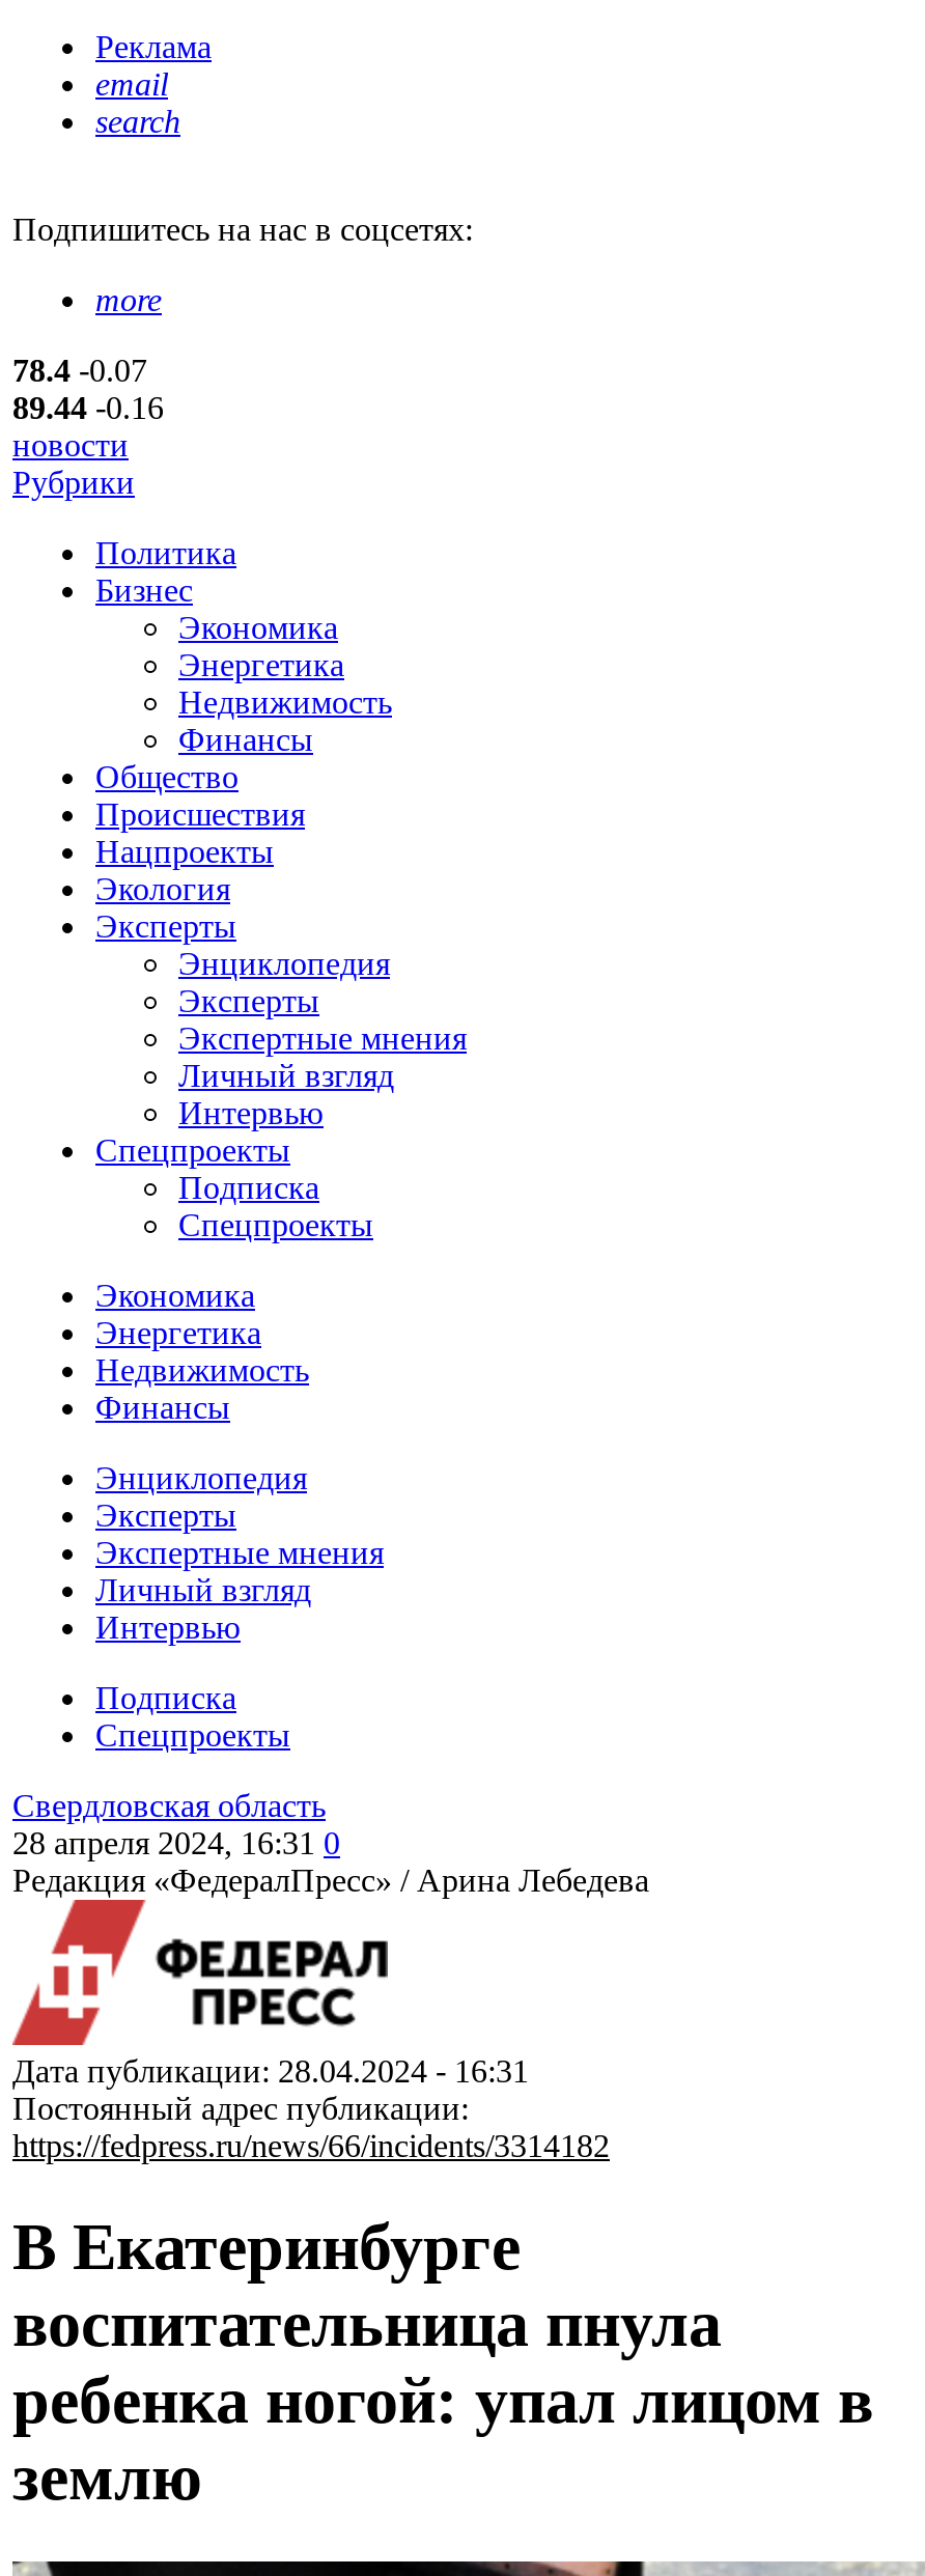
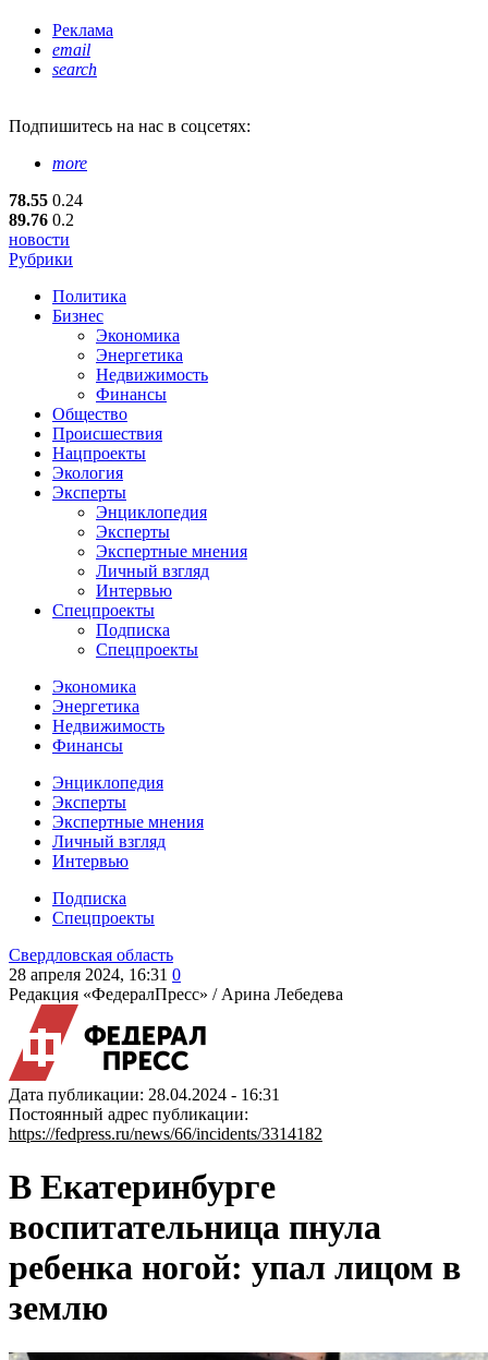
[12,353,147,388] 78.4 -0.07 -> [9,191,83,209] 78.55 0.24
[12,390,164,425] 89.44 -0.16 -> [9,210,74,229] 89.76 0.2

